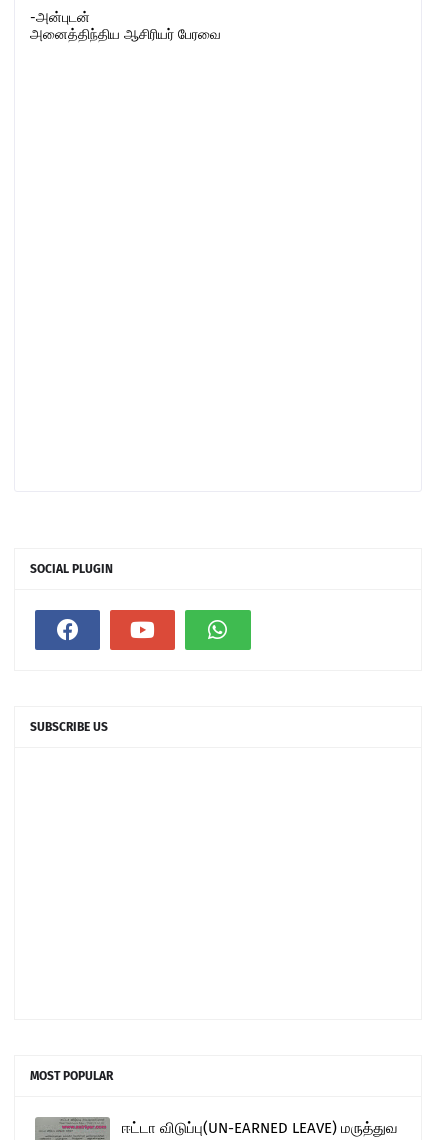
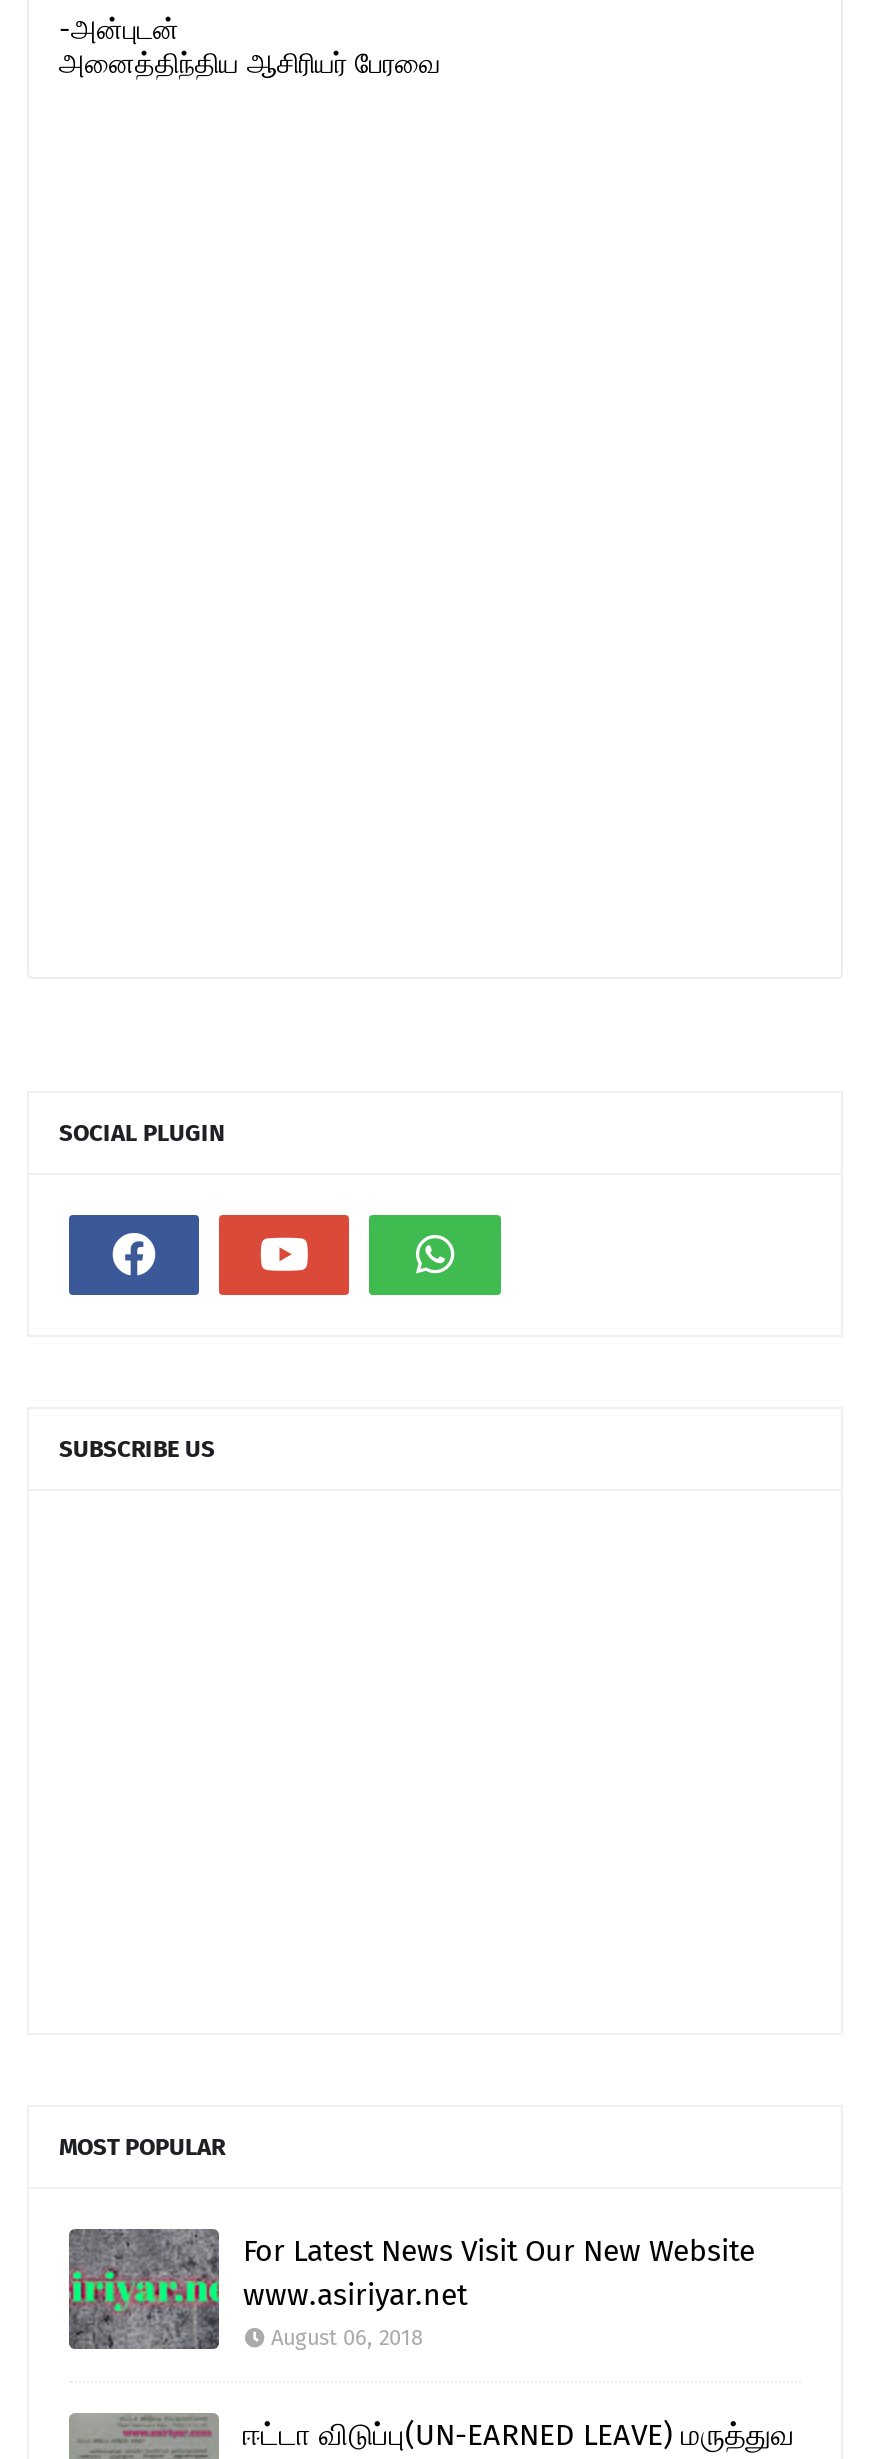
none -> [67,2229,755,2351] [image] | For Latest News Visit Our New Website | www.asiriyar.net | August 06, 2018

